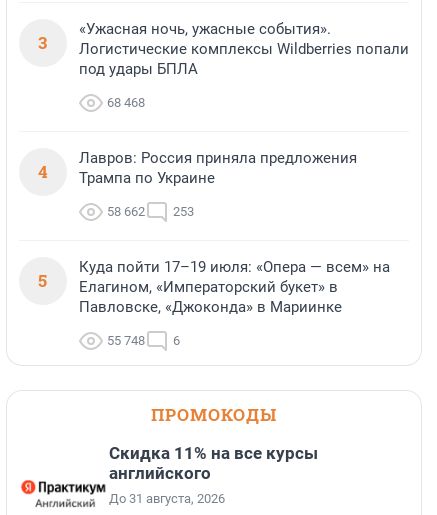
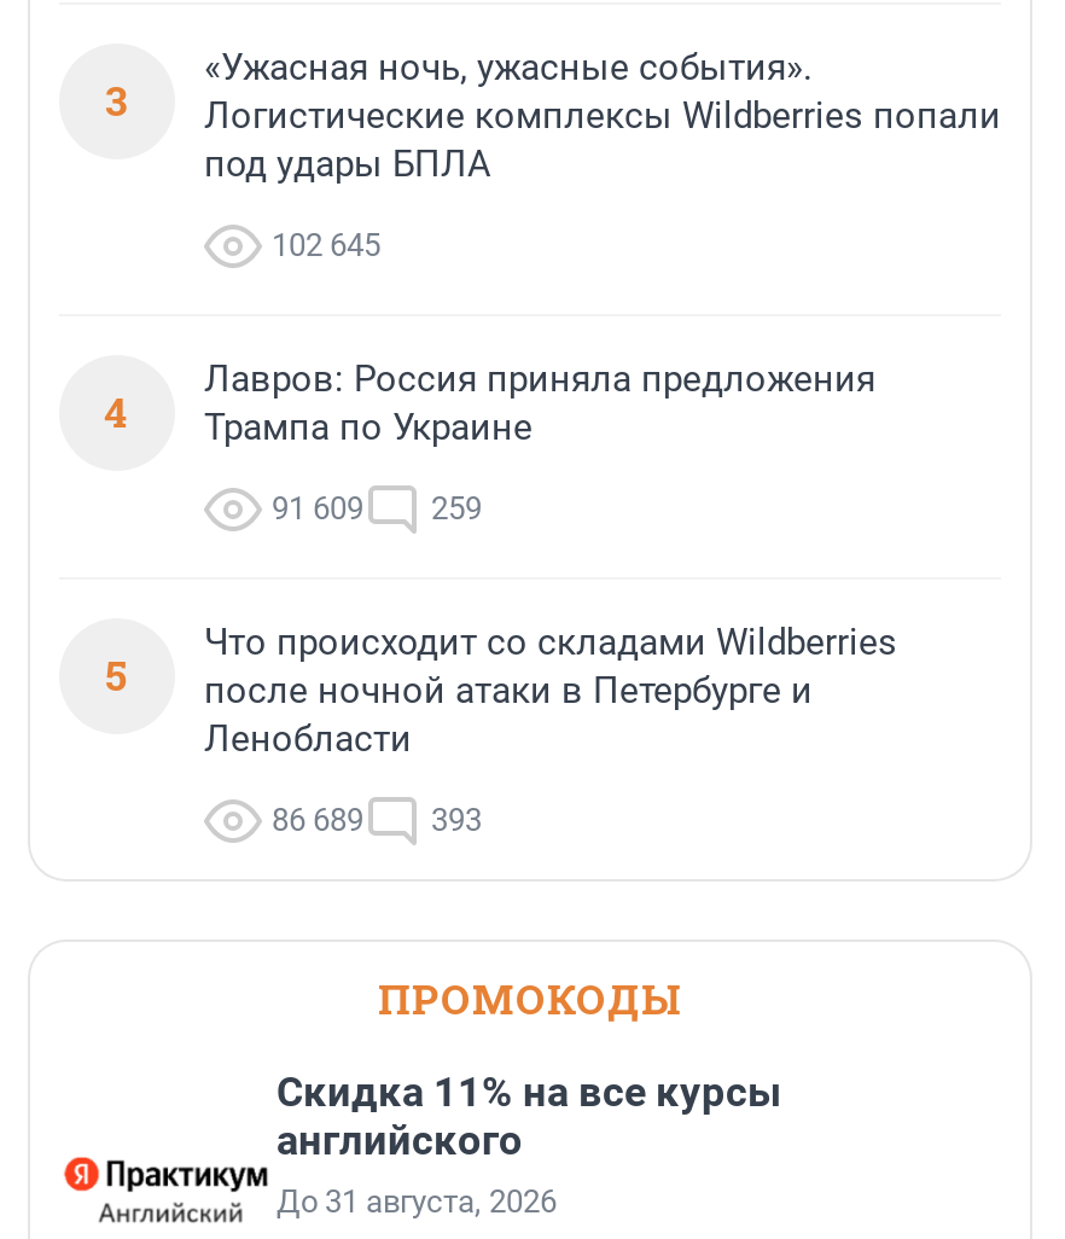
[107,95,145,110] 68 468 -> [272,227,380,263] 102 645
[107,204,145,219] 58 662 -> [272,491,363,527] 91 609
[173,204,194,219] 253 -> [431,491,482,527] 259
[79,258,390,316] Куда пойти 17–19 июля: «Опера — всем» на | Елагином, «Императорский букет» в | Павловске, «Джоконда» в Мариинке -> [204,621,897,761] Что происходит со складами Wildberries | после ночной атаки в Петербурге и | Ленобласти
[107,333,180,348] 55 748 | 6 -> [272,802,482,838] 86 689 | 393

